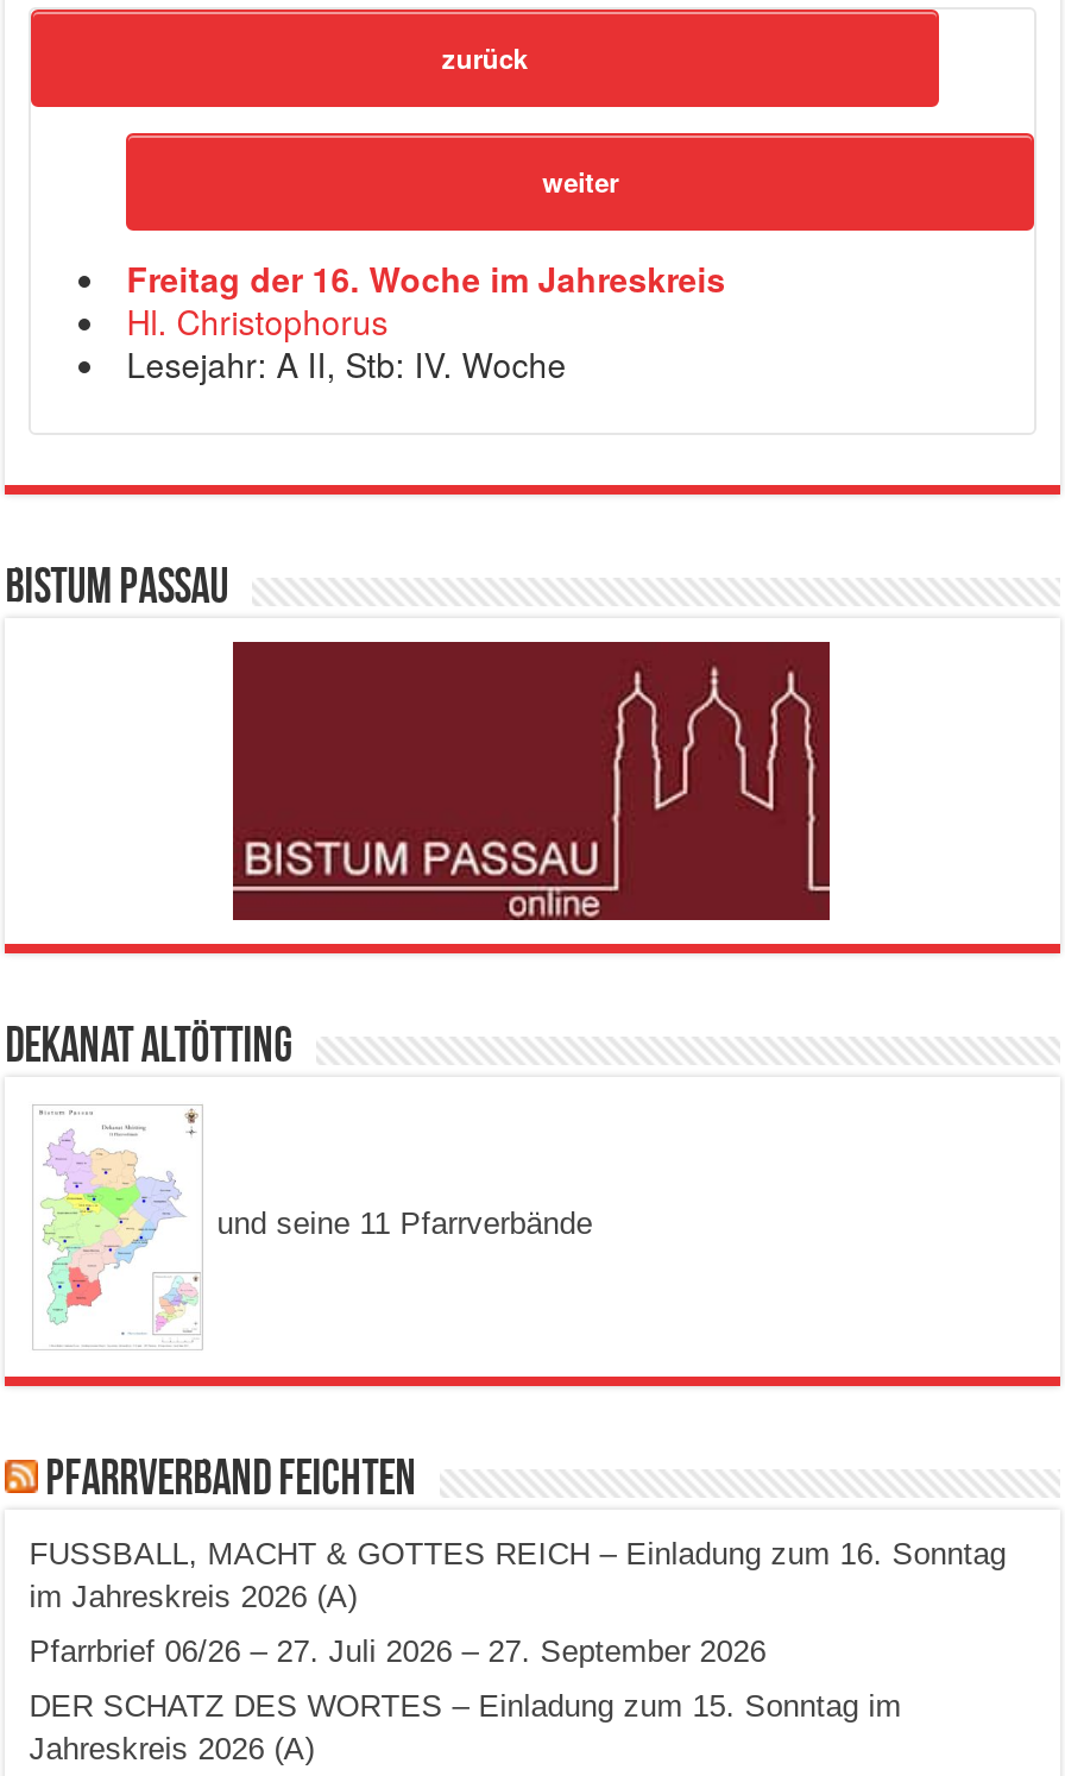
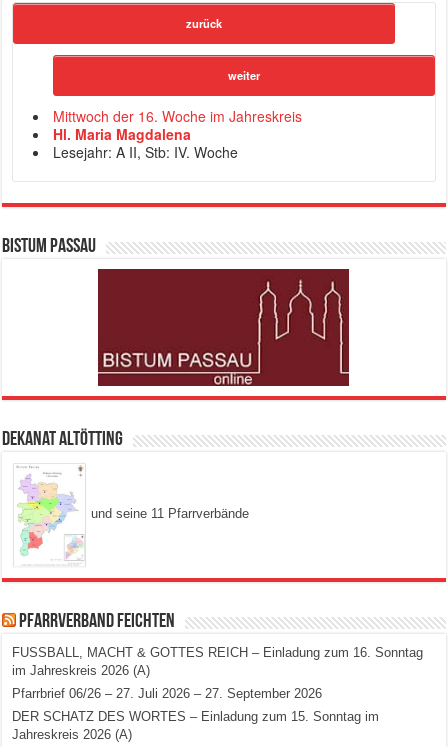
[126,255,726,345] Freitag der 16. Woche im Jahreskreis | Hl. Christophorus -> [53,106,302,144] Mittwoch der 16. Woche im Jahreskreis | Hl. Maria Magdalena

